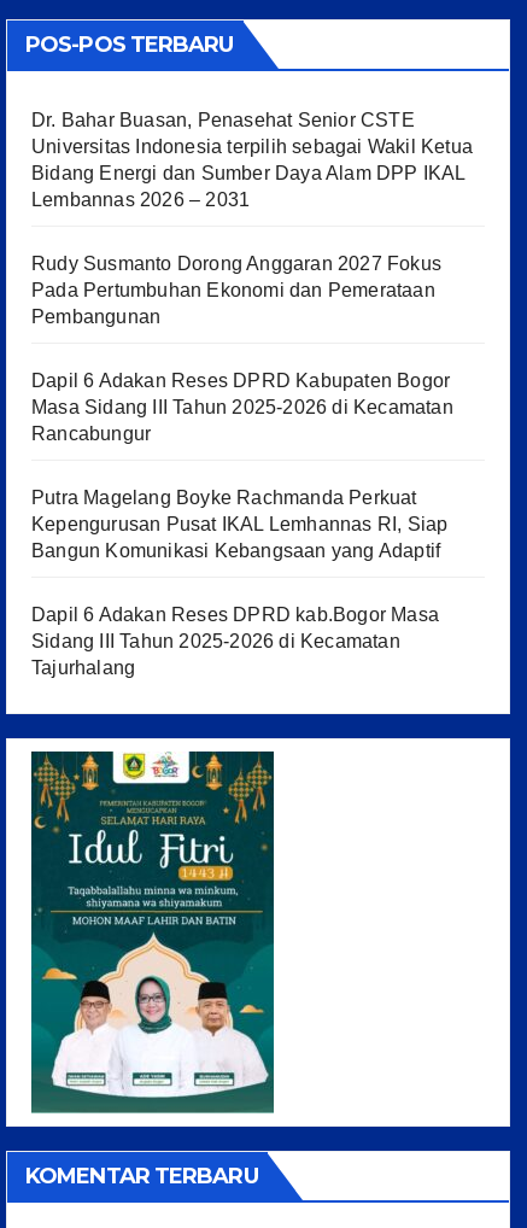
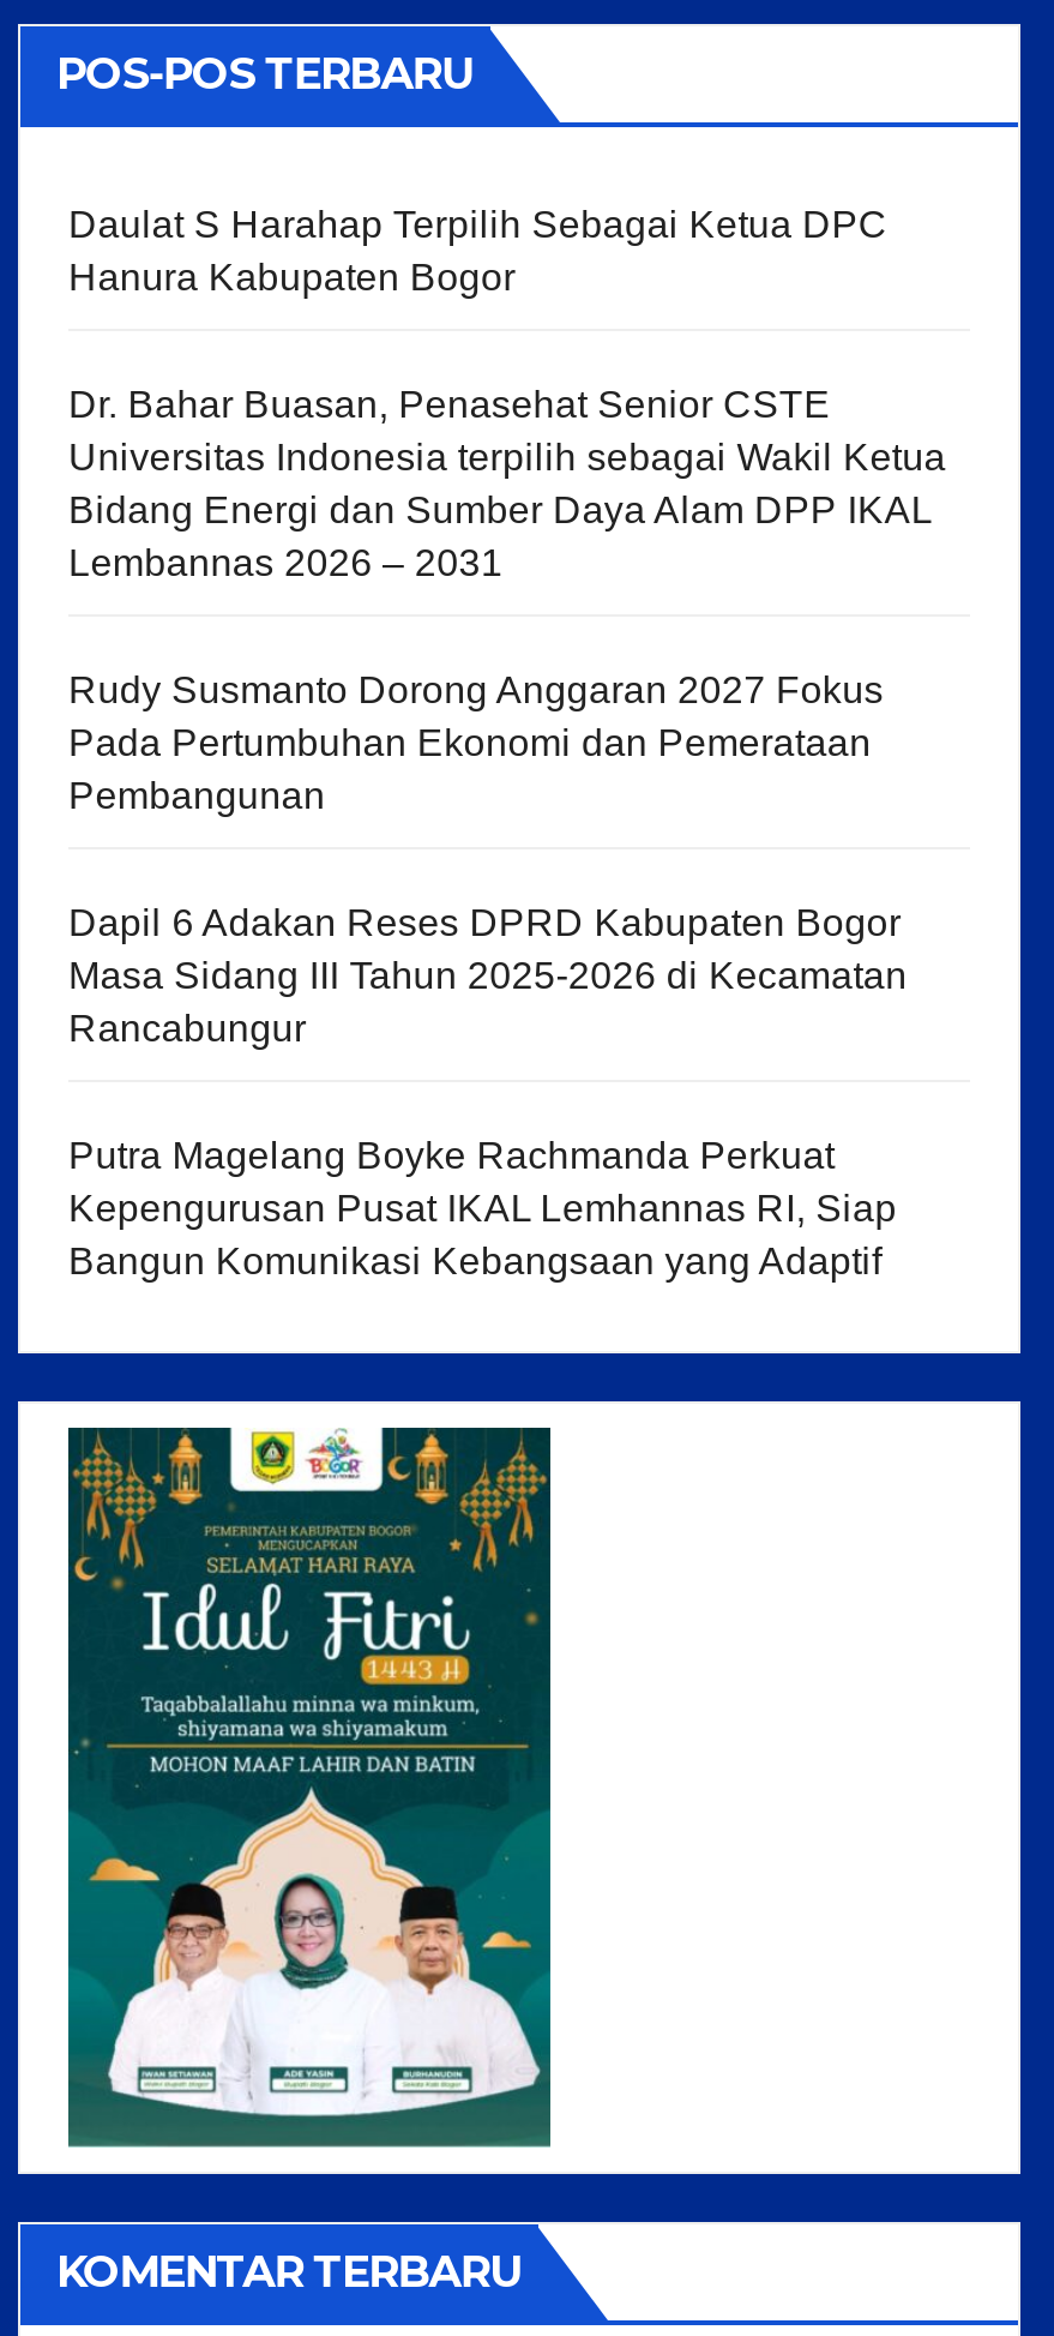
none -> [68,205,888,298] Daulat S Harahap Terpilih Sebagai Ketua DPC | Hanura Kabupaten Bogor
moved [31,110,473,561] -> [68,385,946,1282]: Dr. Bahar Buasan, Penasehat Senior CSTE | Universitas Indonesia terpilih sebagai Wakil Ketua | Bidang Energi dan Sumber Daya Alam DPP IKAL | ... | Kepengurusan Pusat IKAL Lemhannas RI, Siap | Bangun Komunikasi Kebangsaan yang Adaptif
[31,604,439,678] Dapil 6 Adakan Reses DPRD kab.Bogor Masa | Sidang III Tahun 2025-2026 di Kecamatan | Tajurhalang -> none

